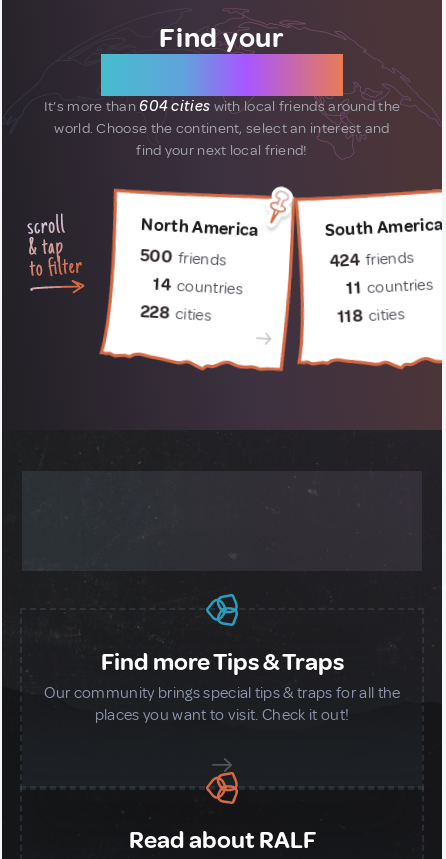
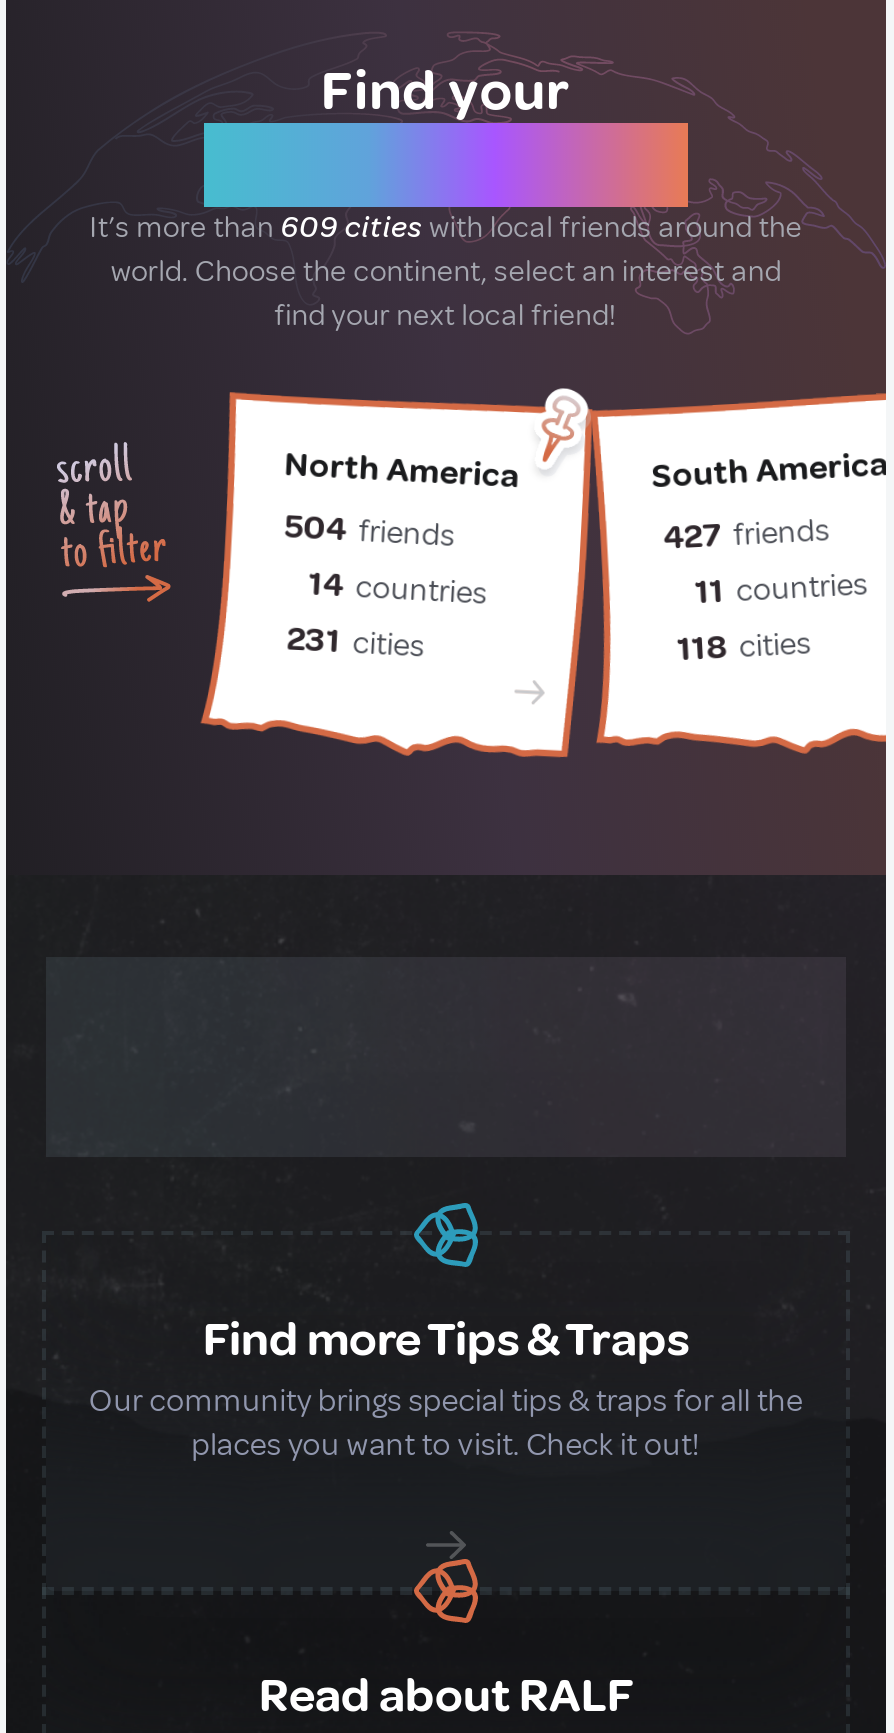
[44,97,400,116] It’s more than 604 cities with local friends around the -> [89,209,802,247] It’s more than 609 cities with local friends around the
[140,245,227,270] 500 friends -> [284,505,456,556] 504 friends
[329,248,414,272] 424 friends -> [662,510,831,559] 427 friends
[140,301,212,326] 228 cities -> [286,617,426,667] 231 cities

